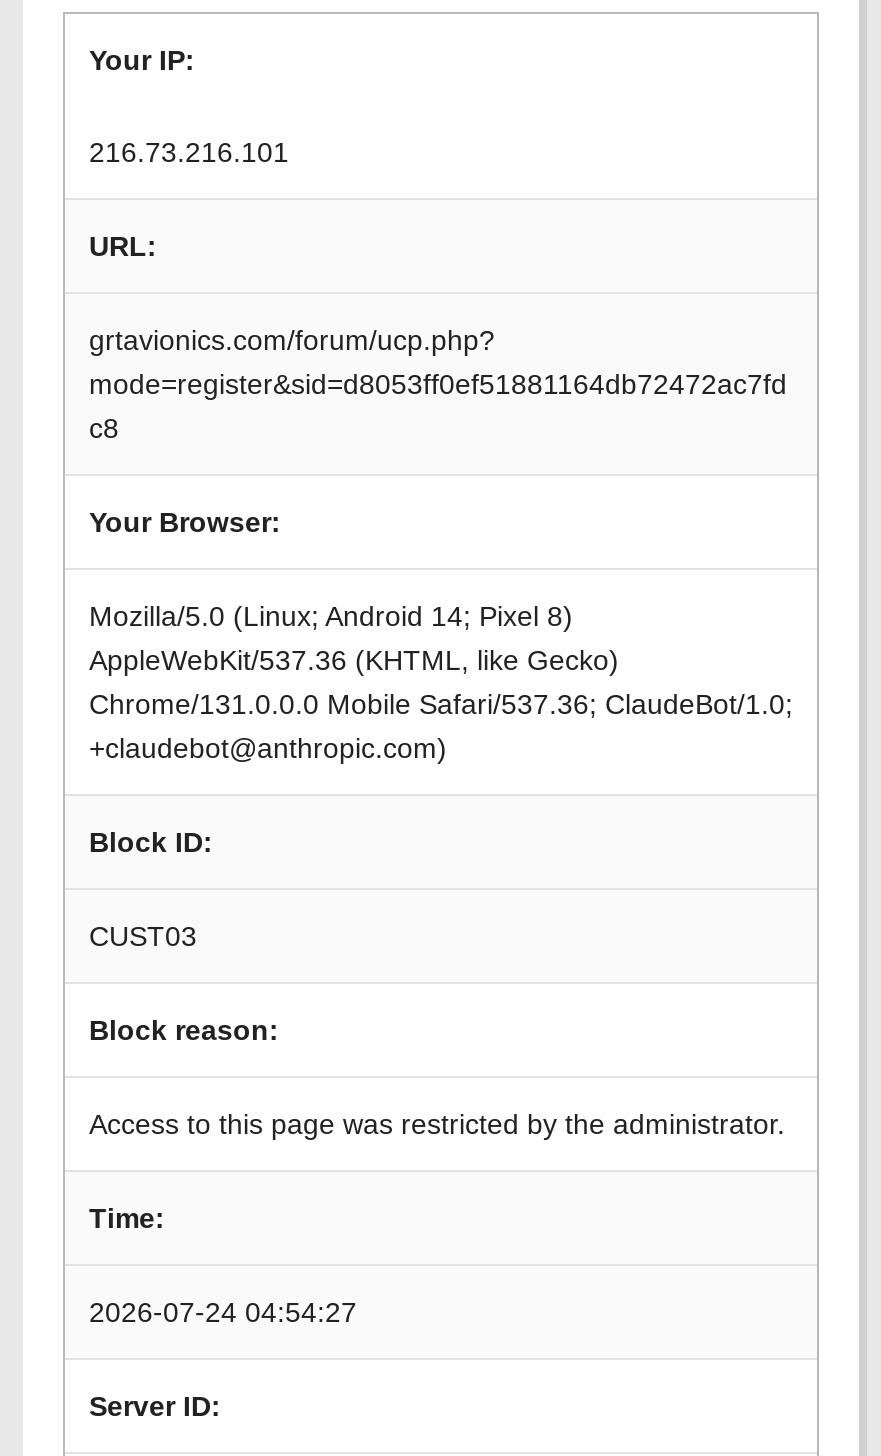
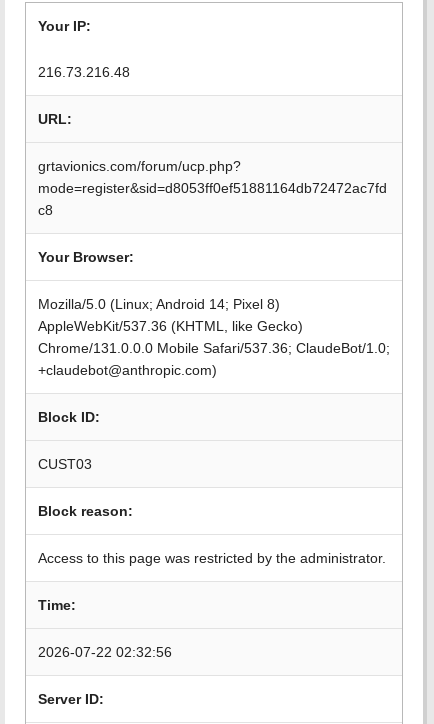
[89,136,289,168] 216.73.216.101 -> [38,64,130,80] 216.73.216.48
[89,1296,357,1328] 2026-07-24 04:54:27 -> [38,644,172,660] 2026-07-22 02:32:56

